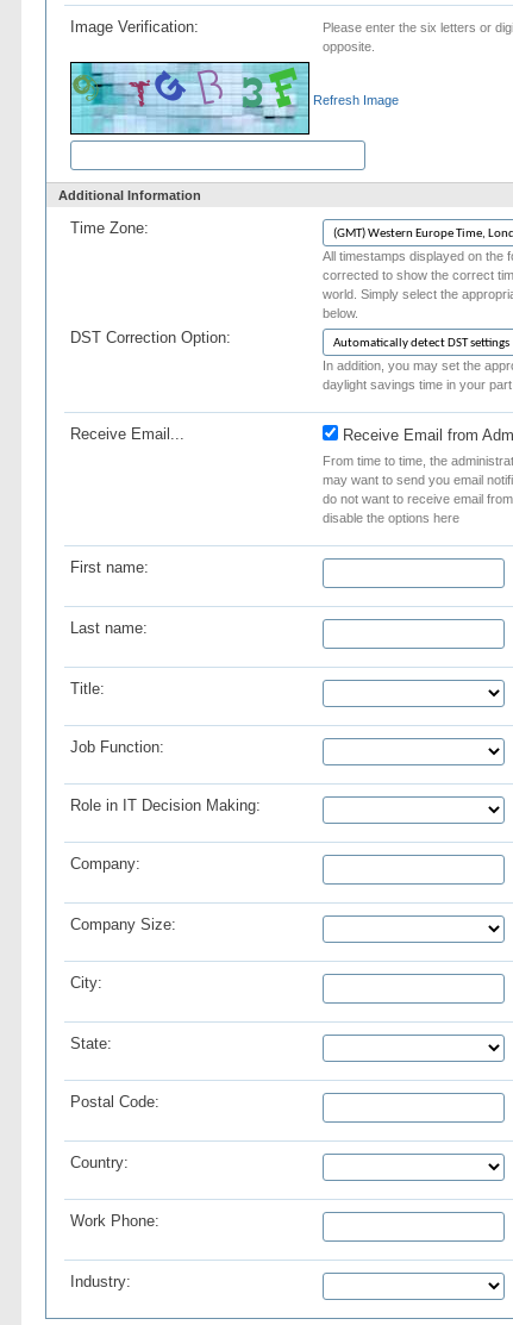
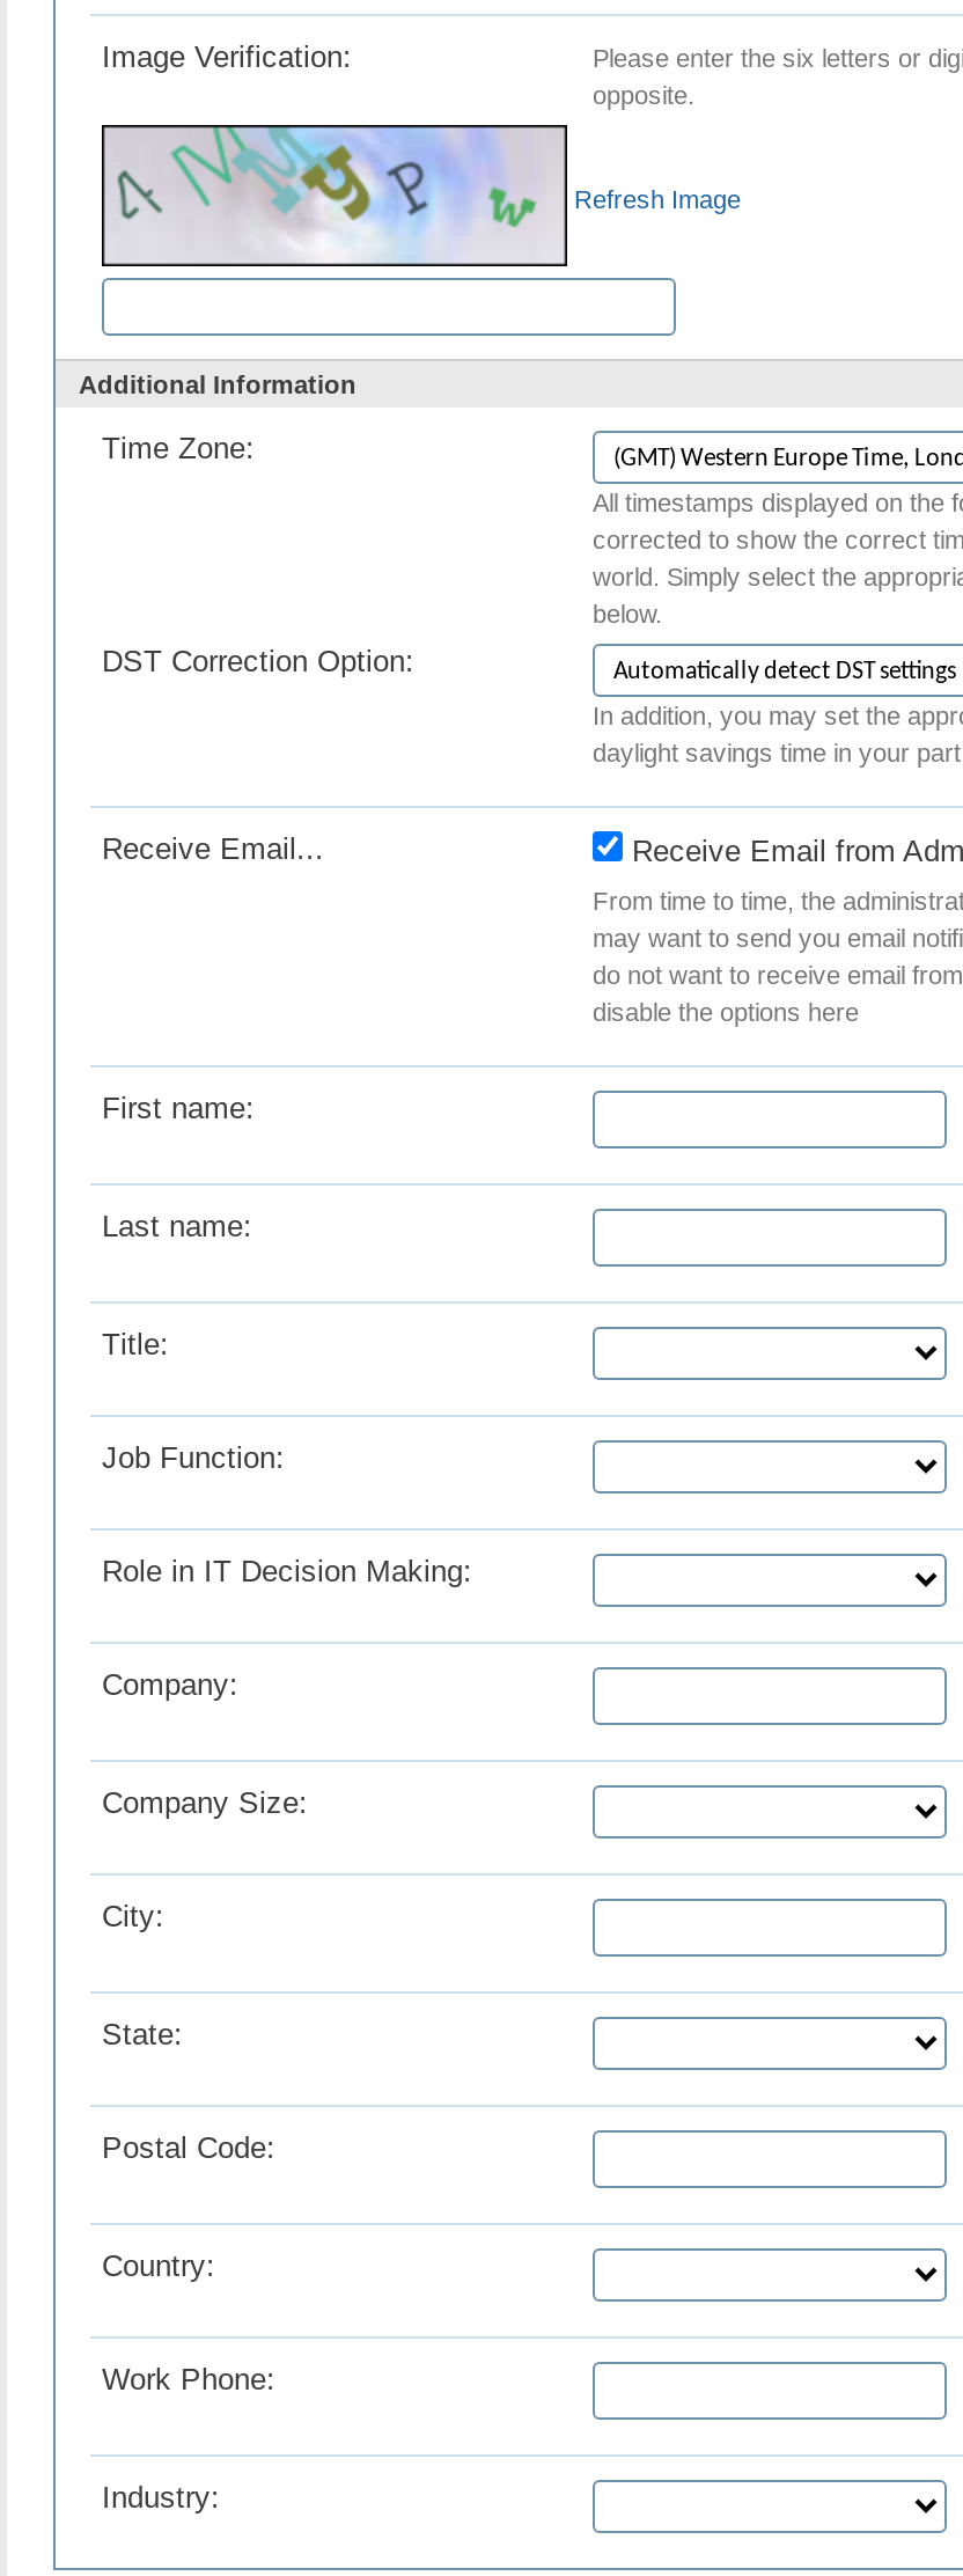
[70,61,309,135] [image] -> [102,123,567,269] [image]

